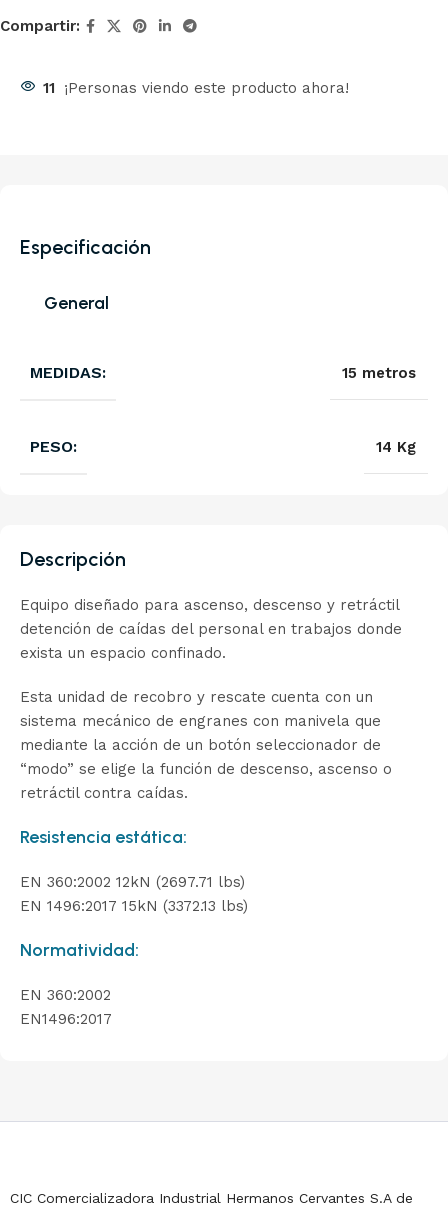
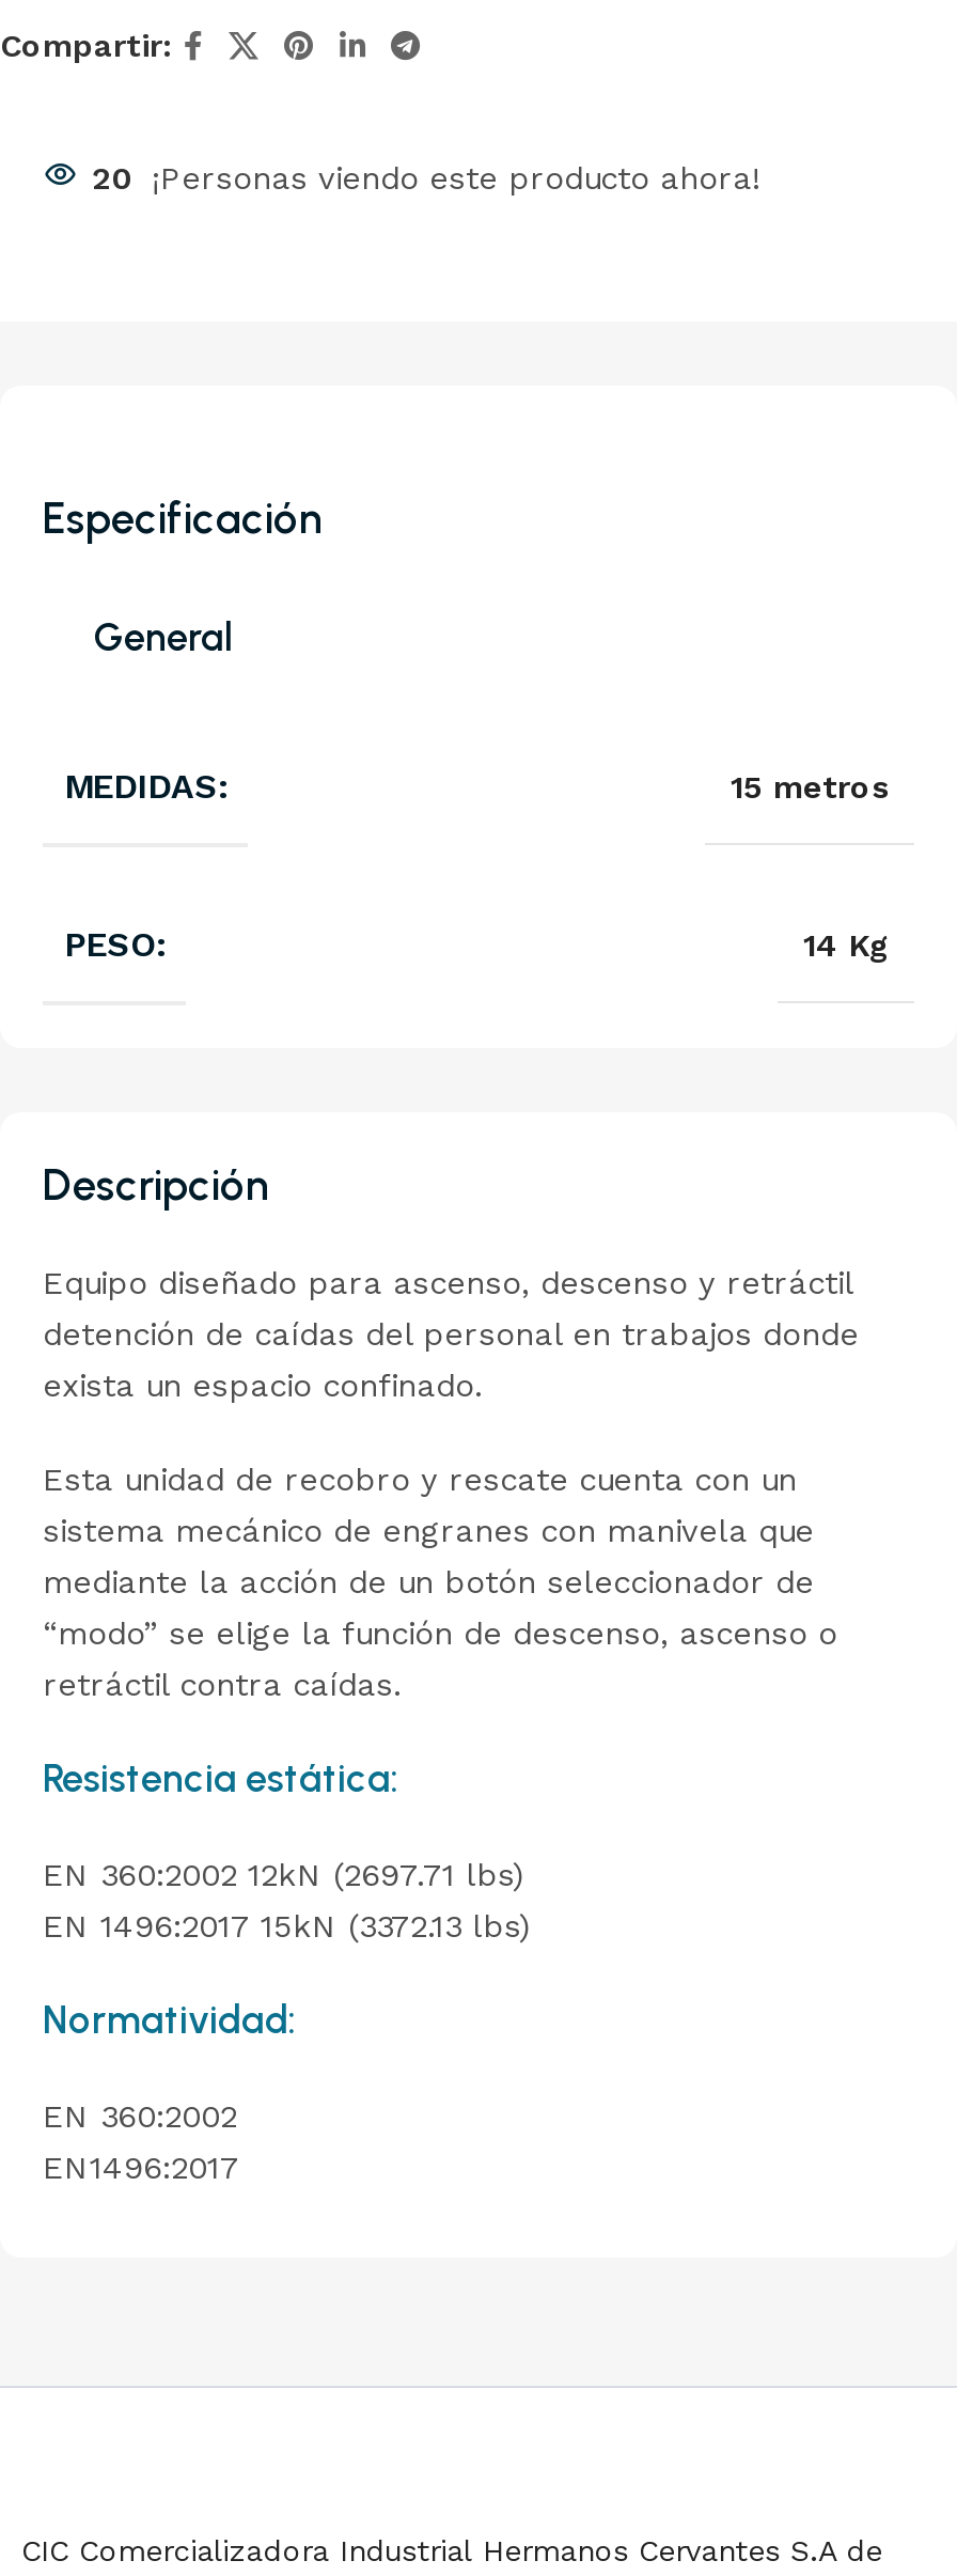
[43,79,349,97] 11 ¡Personas viendo este producto ahora! -> [92,159,760,197] 20 ¡Personas viendo este producto ahora!

